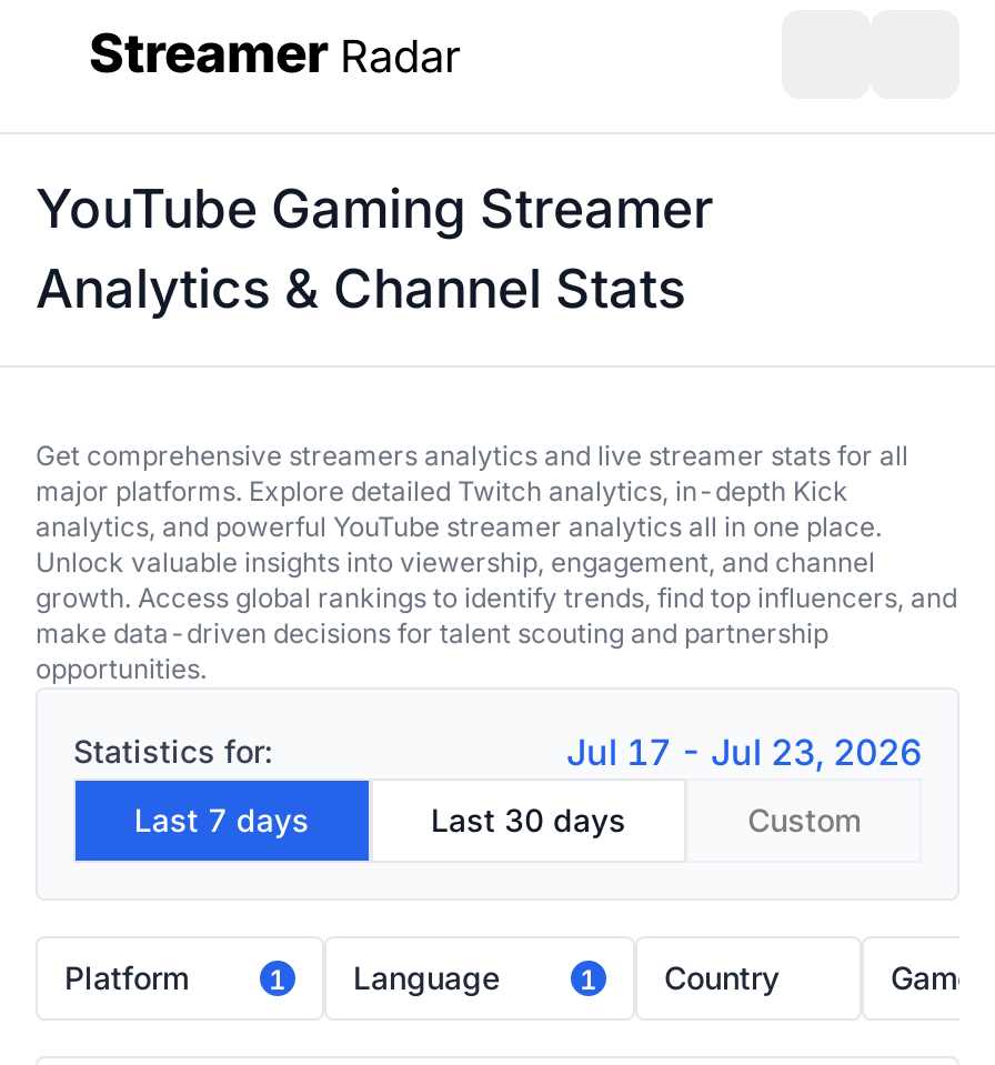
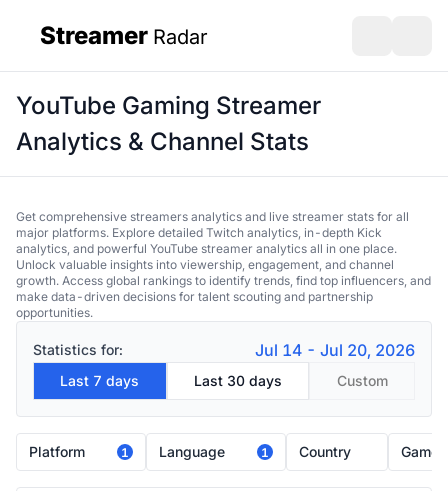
[566,730,922,774] Jul 17 - Jul 23, 2026 -> [255,340,415,360] Jul 14 - Jul 20, 2026

